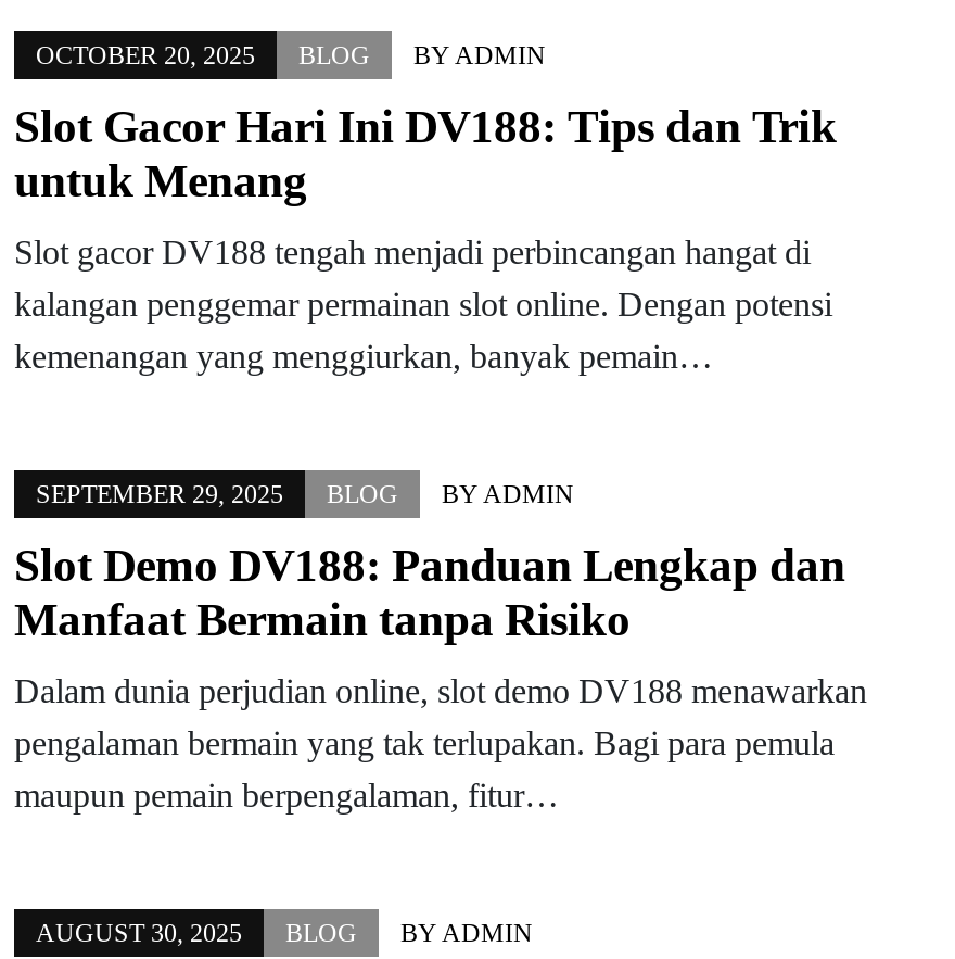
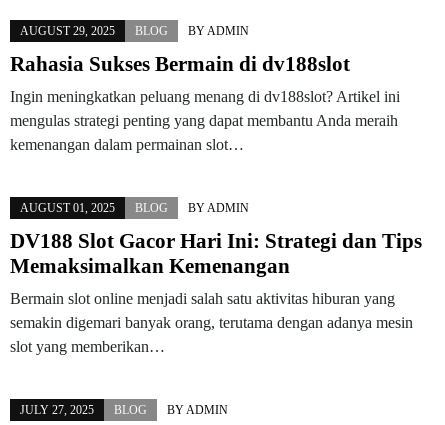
[36,39,546,70] OCTOBER 20, 2025 BLOG BY ADMIN -> [20,23,249,37] AUGUST 29, 2025 BLOG BY ADMIN
[14,100,837,206] Slot Gacor Hari Ini DV188: Tips dan Trik | untuk Menang -> [10,51,350,75] Rahasia Sukses Bermain di dv188slot
[14,232,832,374] Slot gacor DV188 tengah menjadi perbincangan hangat di | kalangan penggemar permainan slot online. Dengan potensi | kemenangan yang menggiurkan, banyak pemain… -> [10,87,400,152] Ingin meningkatkan peluang menang di dv188slot? Artikel ini | mengulas strategi penting yang dapat membantu Anda meraih | kemenangan dalam permainan slot…
[36,478,574,508] SEPTEMBER 29, 2025 BLOG BY ADMIN -> [20,200,249,214] AUGUST 01, 2025 BLOG BY ADMIN
[14,539,845,645] Slot Demo DV188: Panduan Lengkap dan | Manfaat Bermain tanpa Risiko -> [10,228,422,277] DV188 Slot Gacor Hari Ini: Strategi dan Tips | Memaksimalkan Kemenangan
[14,671,867,812] Dalam dunia perjudian online, slot demo DV188 menawarkan | pengalaman bermain yang tak terlupakan. Bagi para pemula | maupun pemain berpengalaman, fitur… -> [10,289,413,354] Bermain slot online menjadi salah satu aktivitas hiburan yang | semakin digemari banyak orang, terutama dengan adanya mesin | slot yang memberikan…
[36,917,533,947] AUGUST 30, 2025 BLOG BY ADMIN -> [20,402,228,416] JULY 27, 2025 BLOG BY ADMIN

